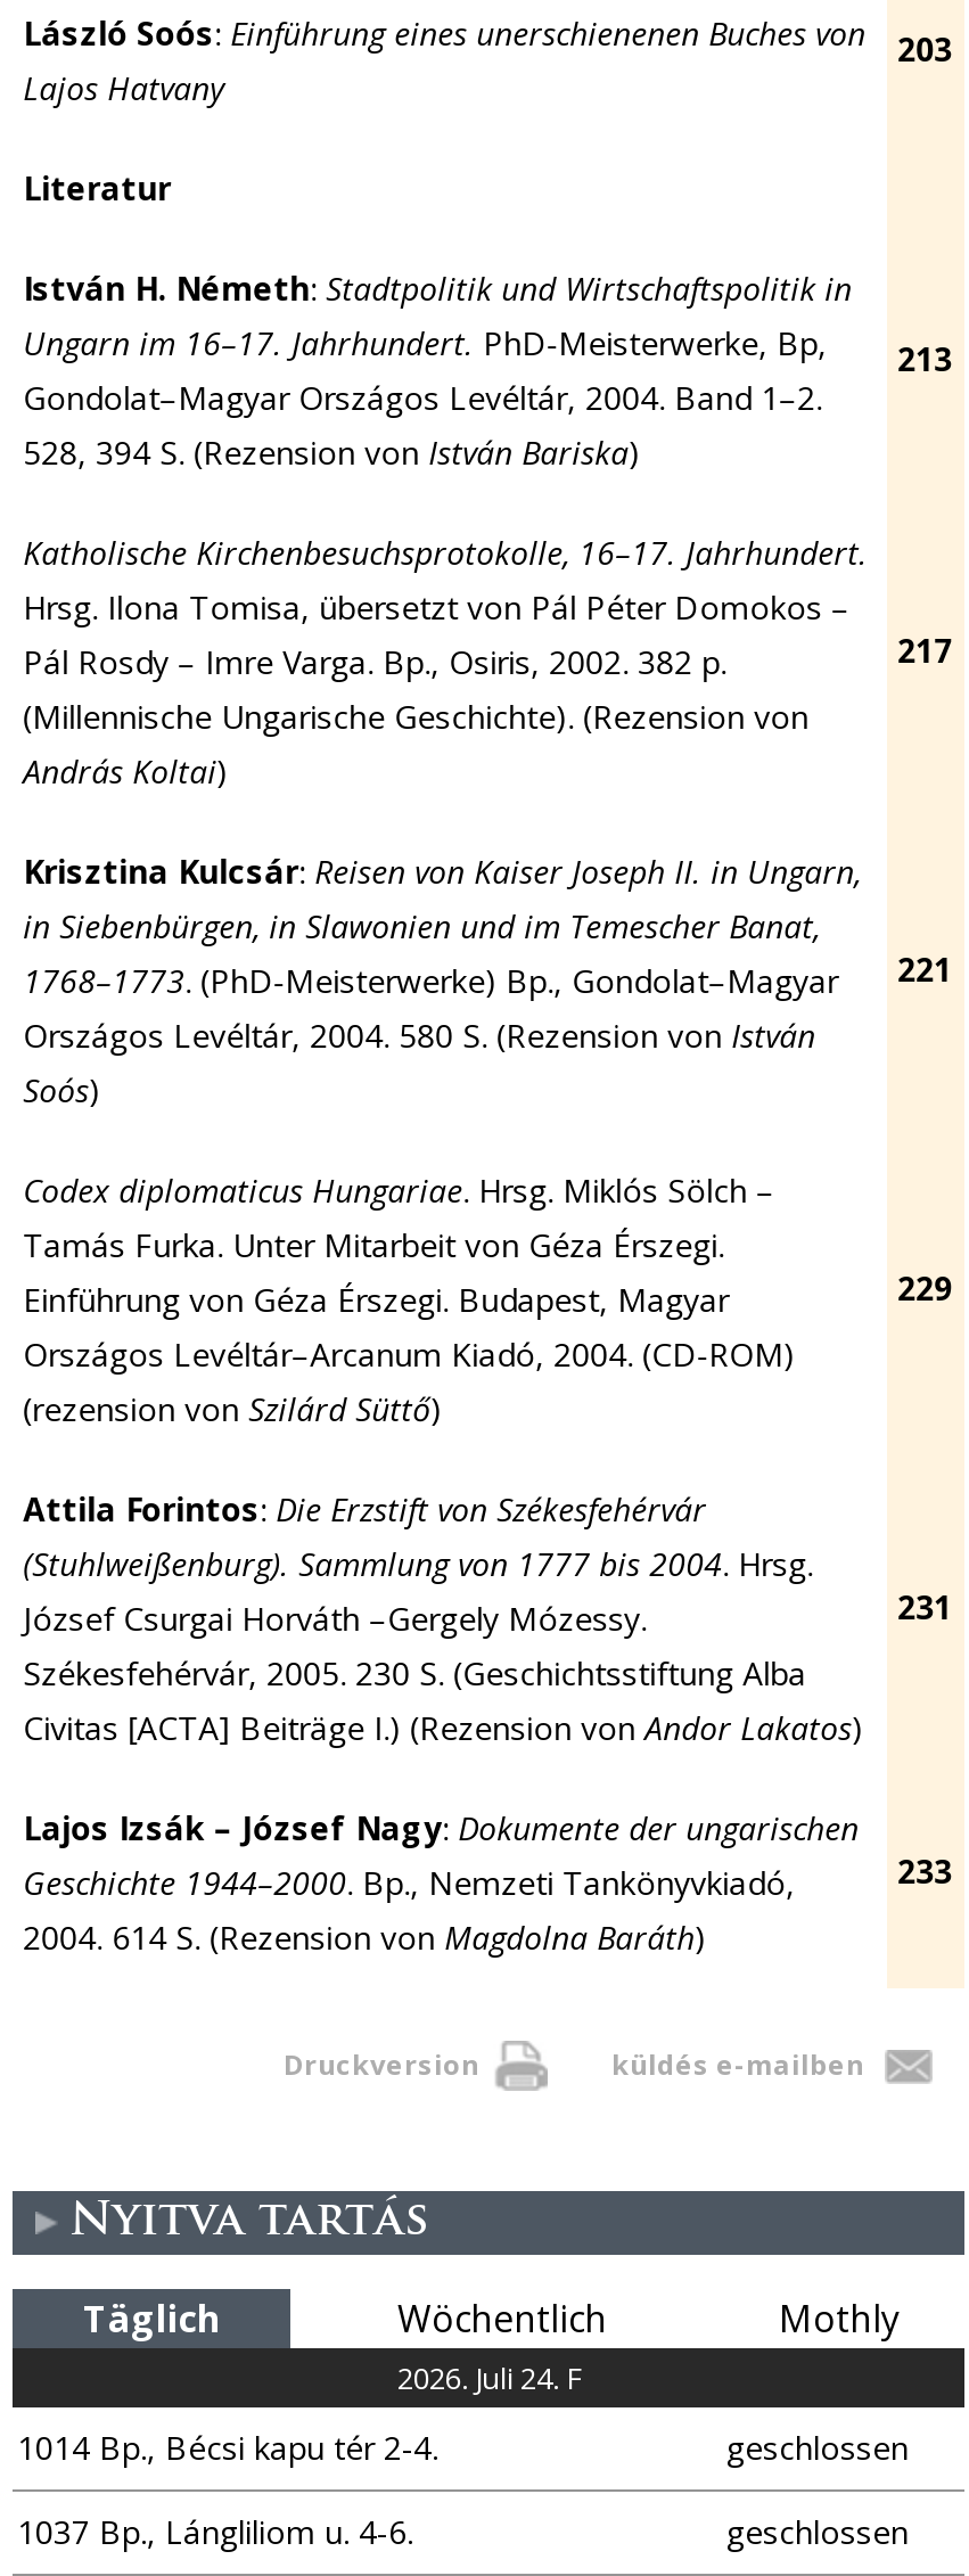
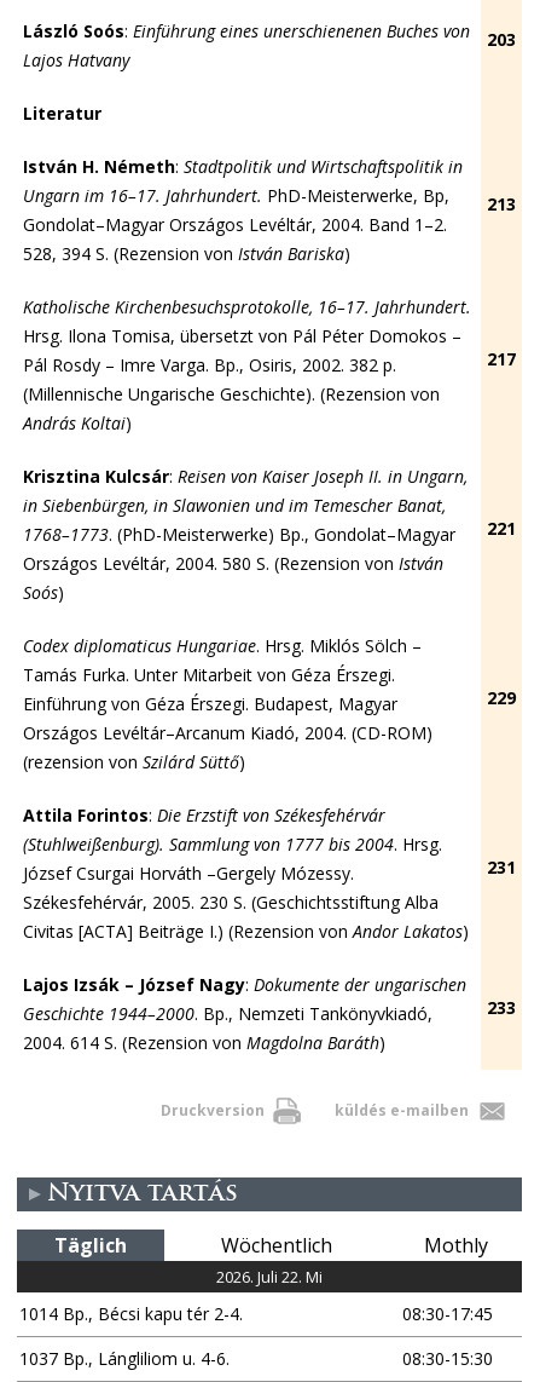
[397,2357,580,2398] 2026. Juli 24. F -> [216,1266,323,1287] 2026. Juli 22. Mi
[726,2425,909,2468] geschlossen -> [402,1302,492,1325] 08:30-17:45
[726,2509,909,2553] geschlossen -> [402,1347,492,1370] 08:30-15:30

